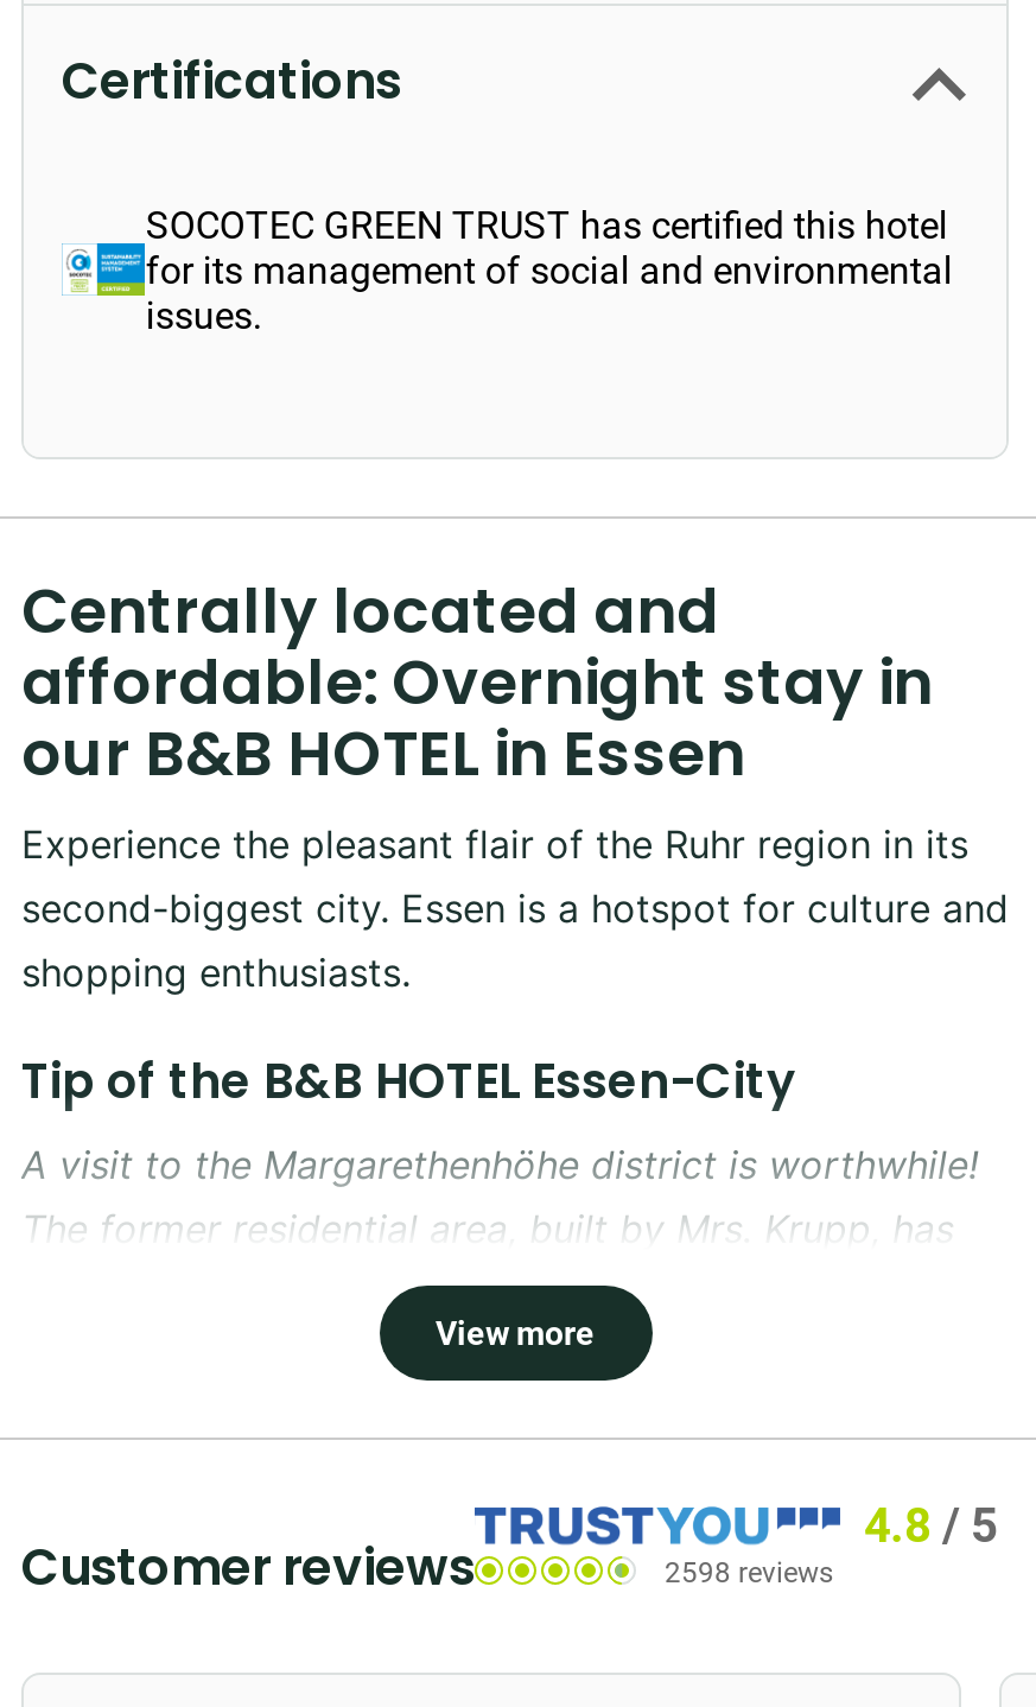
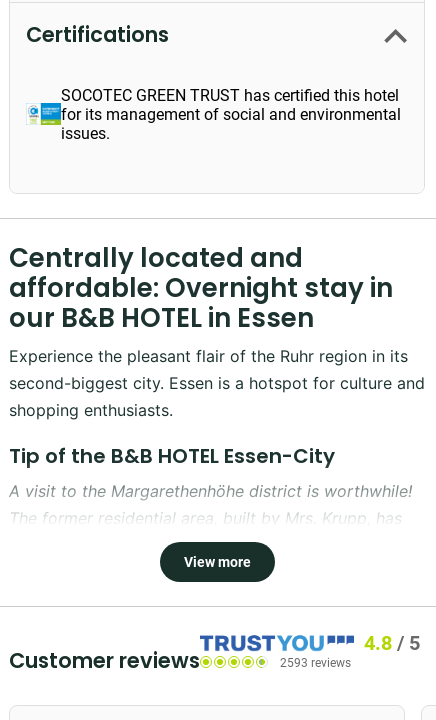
[665,1556,833,1589] 2598 reviews -> [280,656,351,670] 2593 reviews

